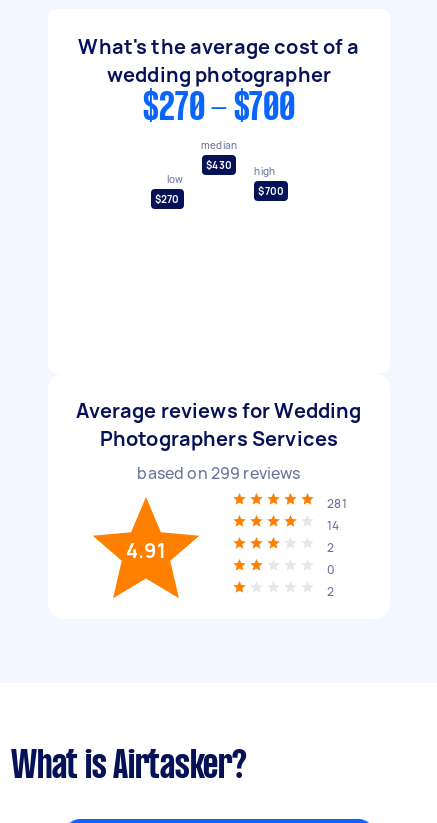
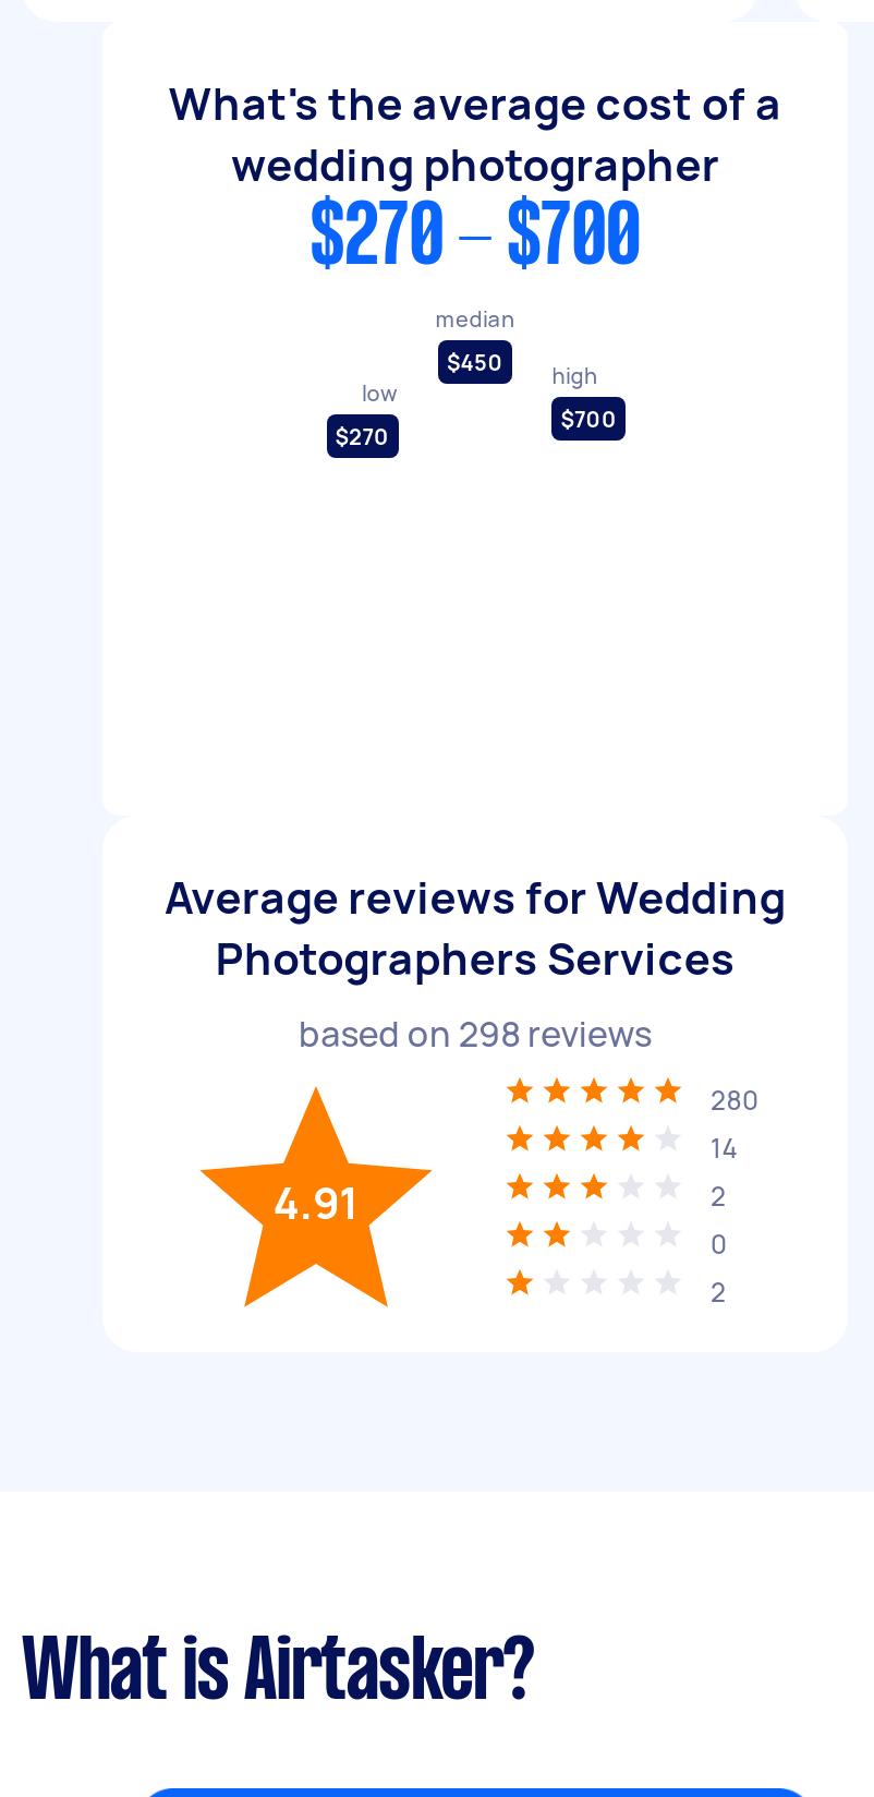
[206,158,275,178] $430 high -> [447,347,598,391] $450 high
[137,462,300,484] based on 299 reviews -> [299,1010,652,1058] based on 298 reviews
[327,495,347,512] 281 -> [711,1082,760,1119] 280

